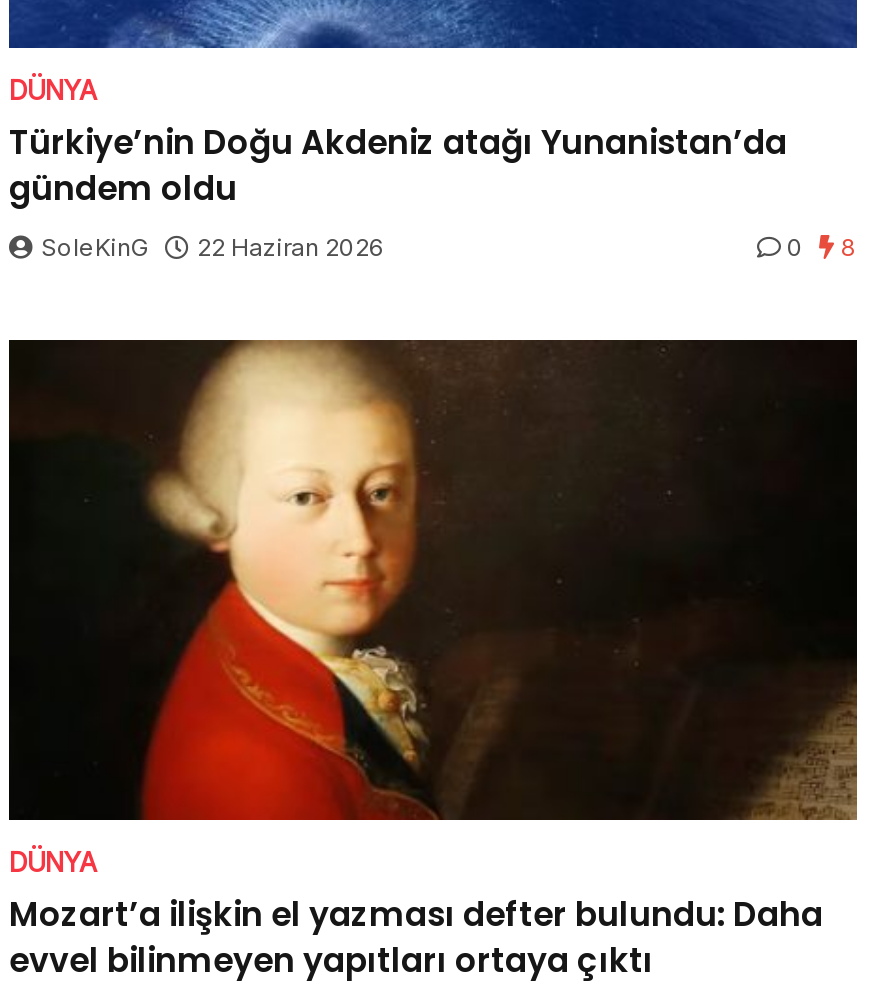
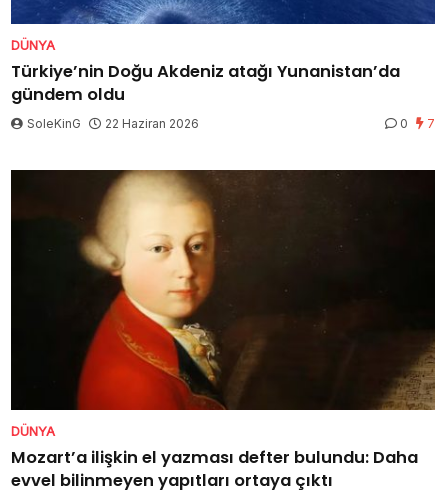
[781,231,857,261] 0 8 -> [397,115,435,130] 0 7

